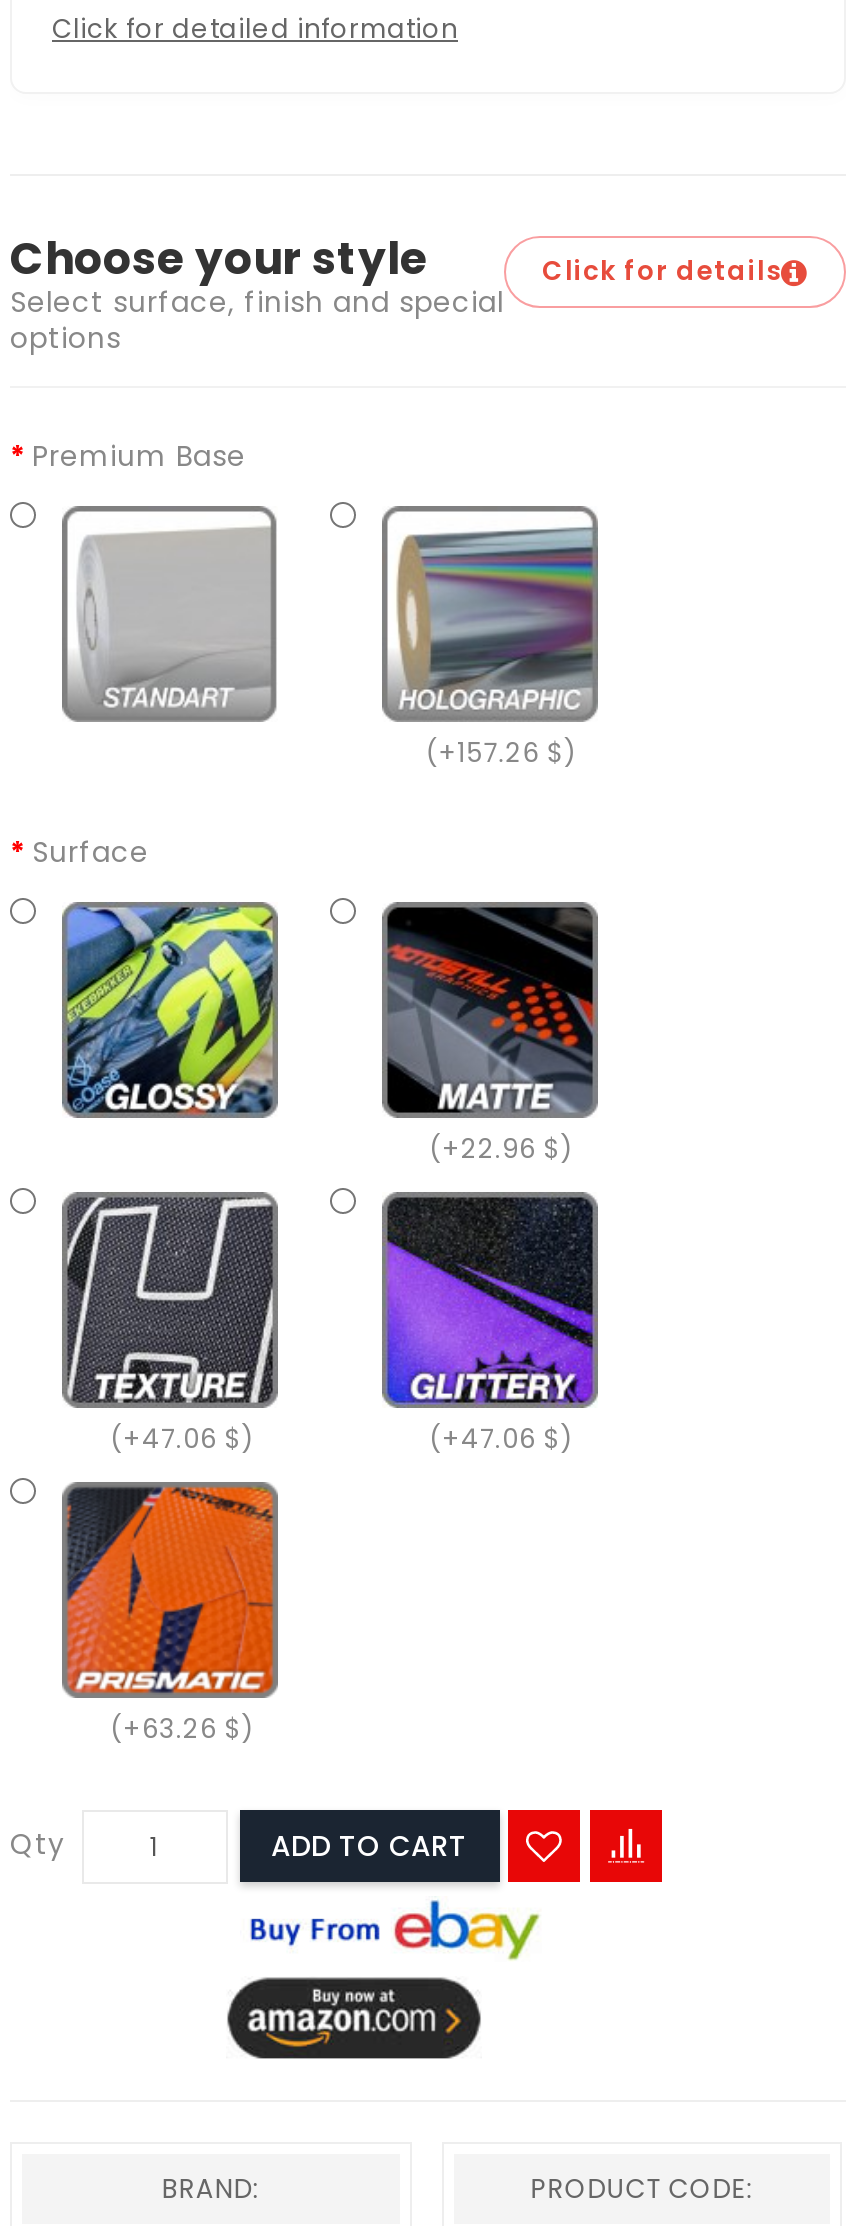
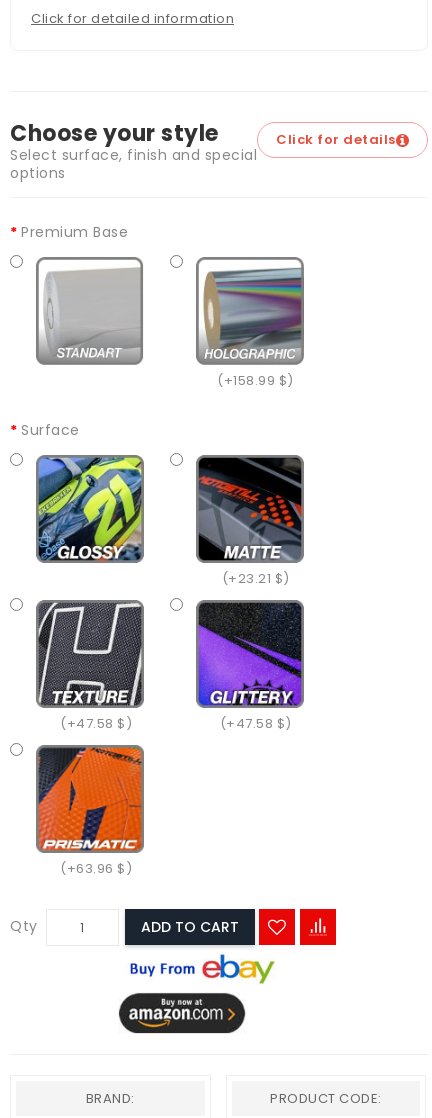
[412,734,576,772] (+157.26 $) -> [210,371,294,390] (+158.99 $)
[415,1130,573,1168] (+22.96 $) -> [214,569,289,588] (+23.21 $)
[96,1420,254,1458] (+47.06 $) -> [53,714,132,733] (+47.58 $)
[415,1420,573,1458] (+47.06 $) -> [212,714,291,733] (+47.58 $)
[96,1710,254,1748] (+63.26 $) -> [53,859,132,878] (+63.96 $)

